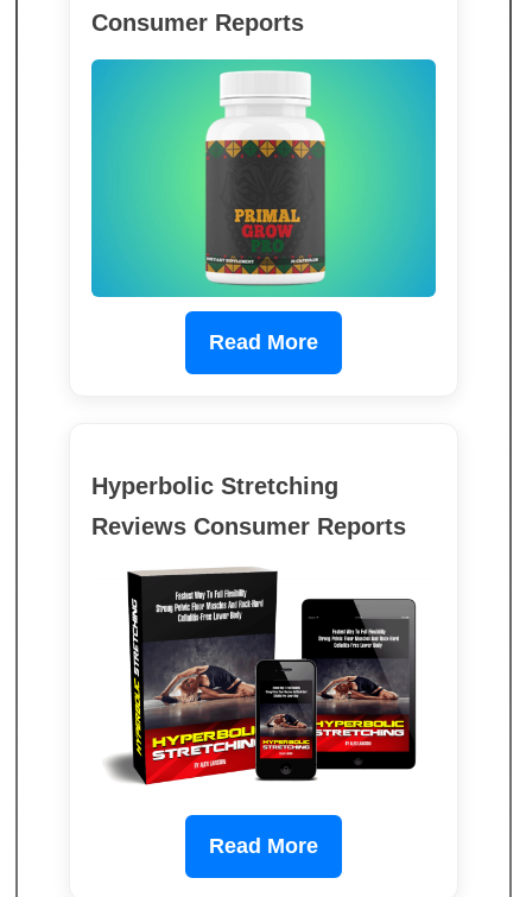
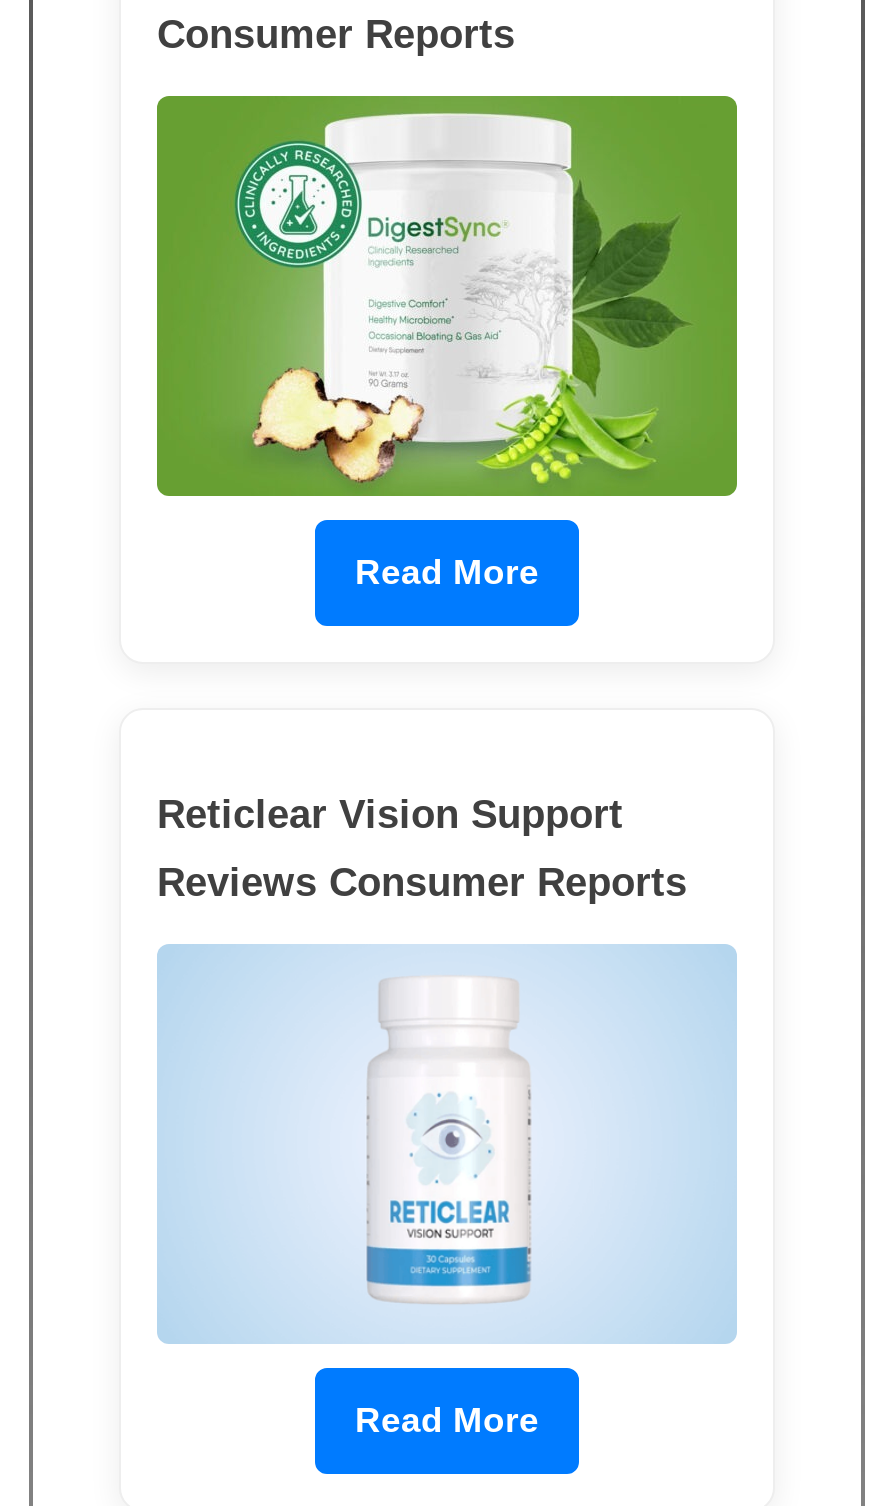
[90,58,437,298] [image] -> [155,94,739,498] [image]
[91,472,338,499] Hyperbolic Stretching -> [157,791,623,835] Reticlear Vision Support
[93,564,435,800] [image] -> [157,944,737,1344] [image]

